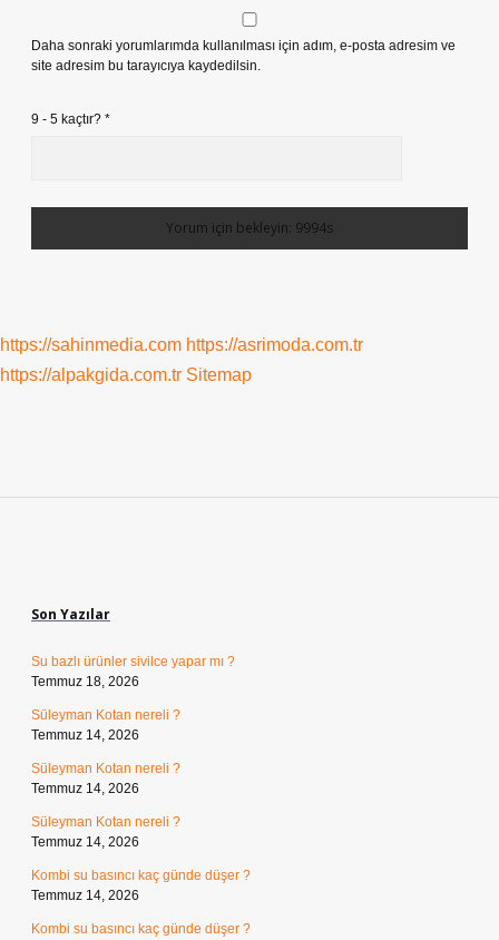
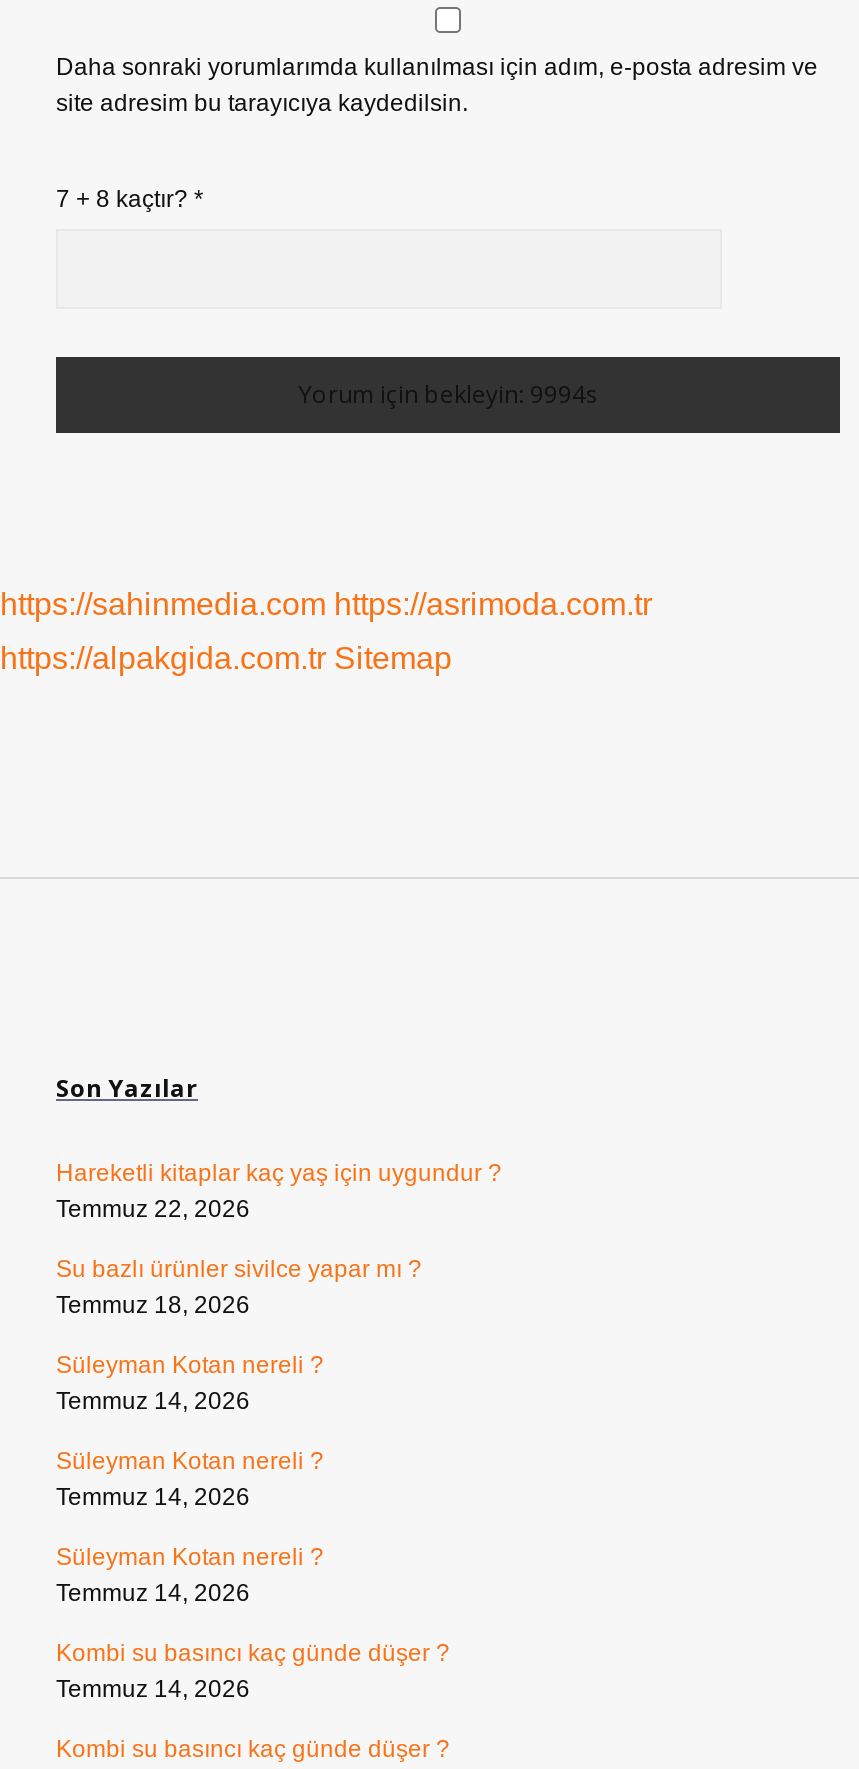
[31,111,110,127] 9 - 5 kaçtır? * -> [56,185,204,213] 7 + 8 kaçtır? *
none -> [56,1159,502,1223] Hareketli kitaplar kaç yaş için uygundur ? | Temmuz 22, 2026

